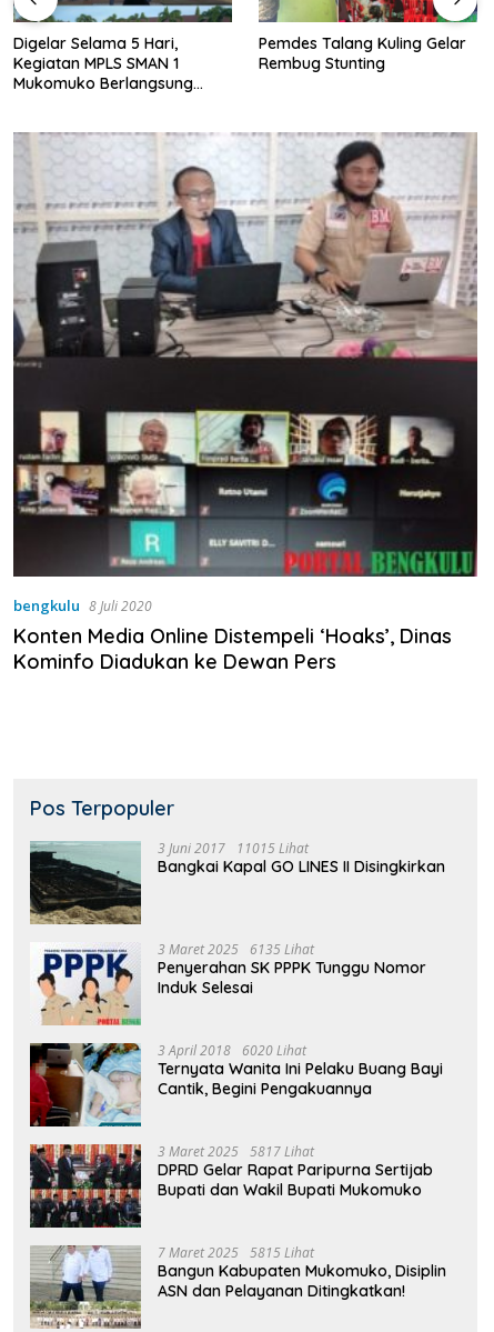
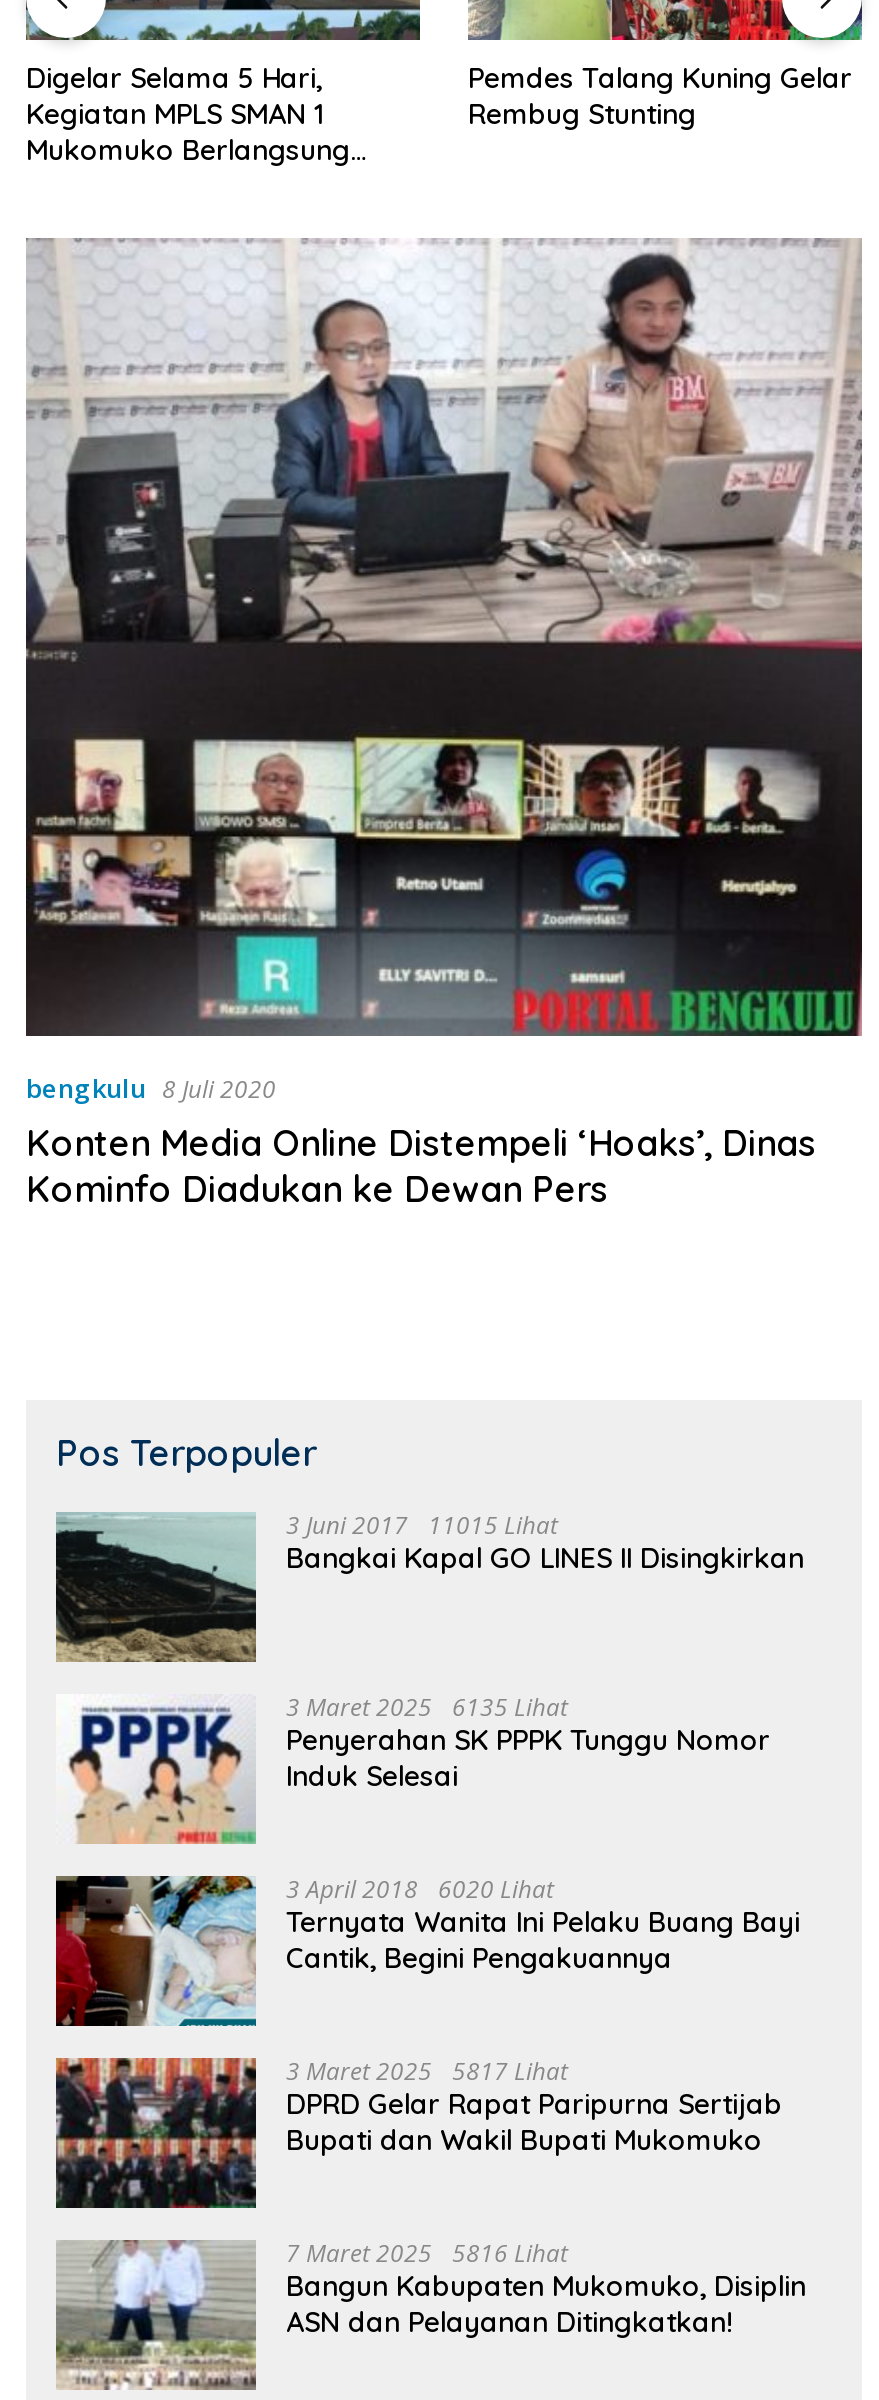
[259,33,466,53] Pemdes Talang Kuling Gelar -> [468,60,852,96] Pemdes Talang Kuning Gelar
[158,1243,314,1262] 7 Maret 2025 5815 Lihat -> [286,2236,568,2270] 7 Maret 2025 5816 Lihat

